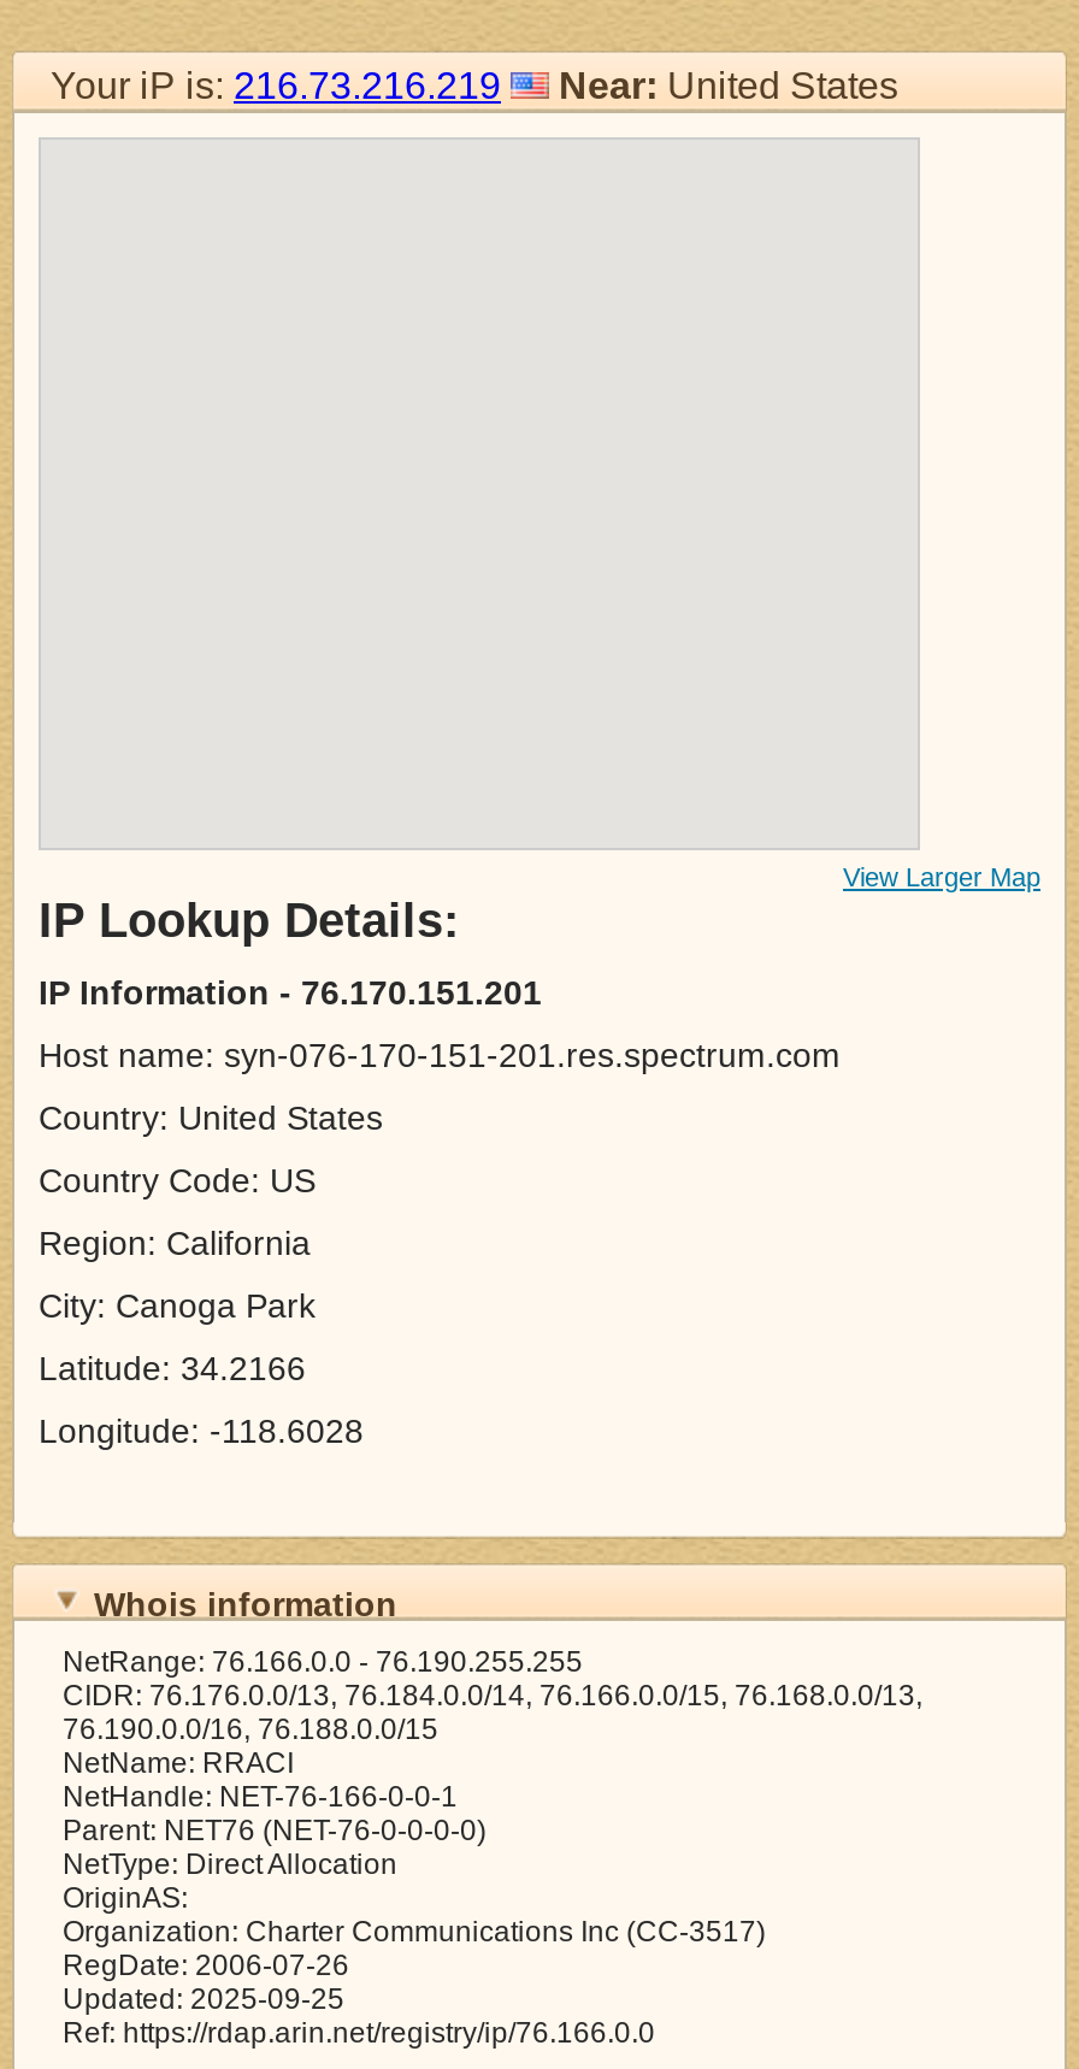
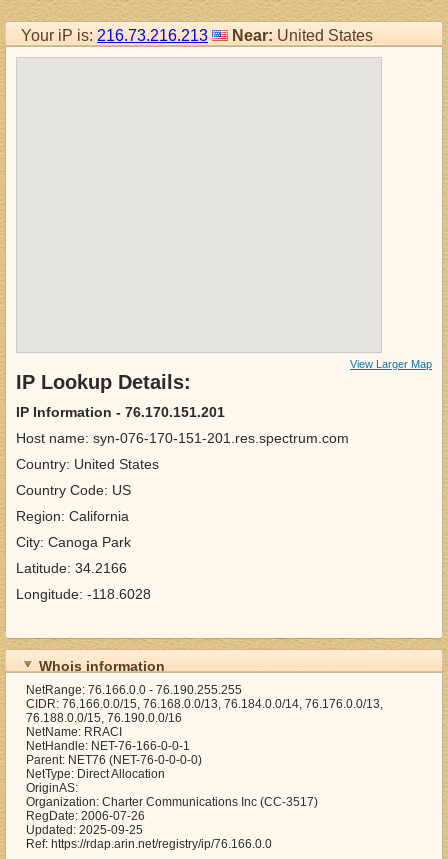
[51,65,898,106] Your iP is: 216.73.216.219 Near: United States -> [21,27,373,44] Your iP is: 216.73.216.213 Near: United States
[63,1679,922,1713] CIDR: 76.176.0.0/13, 76.184.0.0/14, 76.166.0.0/15, 76.168.0.0/13, -> [26,697,383,711] CIDR: 76.166.0.0/15, 76.168.0.0/13, 76.184.0.0/14, 76.176.0.0/13,
[63,1713,438,1746] 76.190.0.0/16, 76.188.0.0/15 -> [26,711,182,725] 76.188.0.0/15, 76.190.0.0/16

